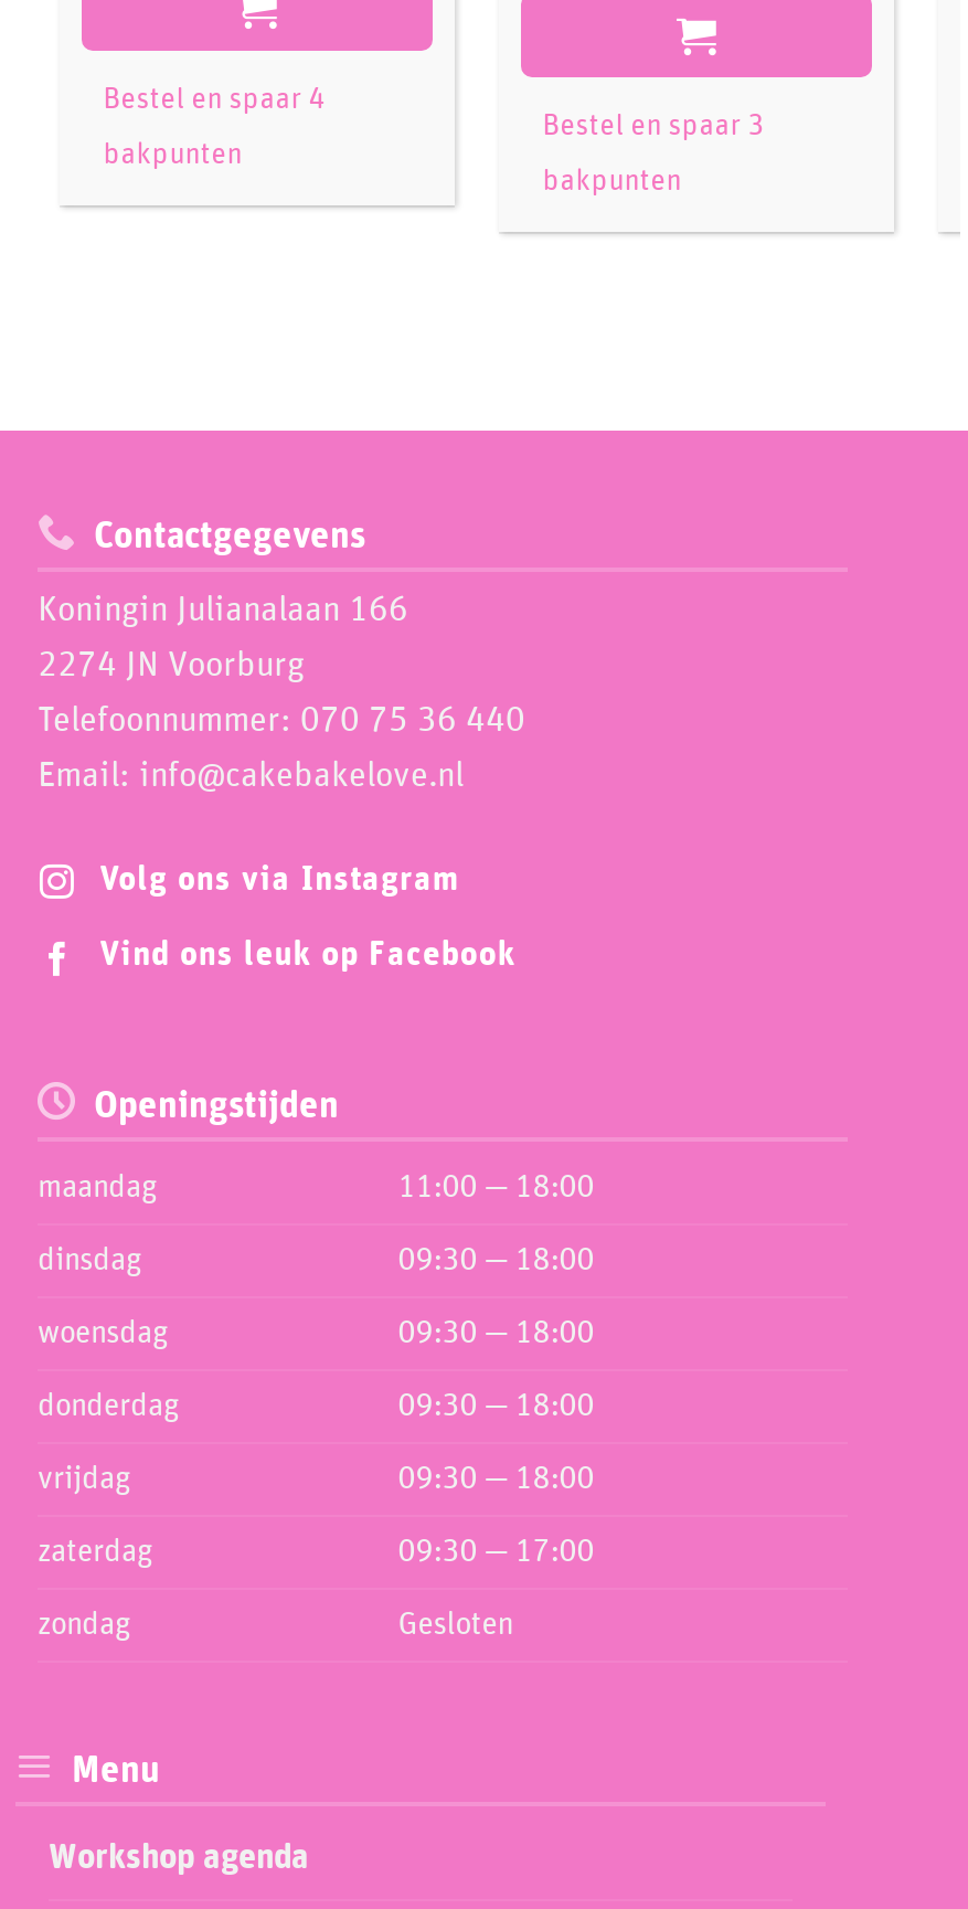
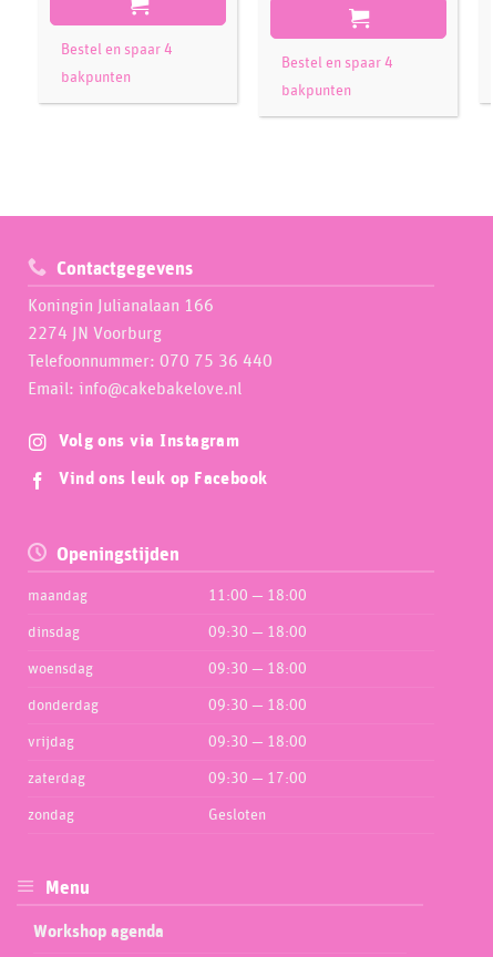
[543,111,766,142] Bestel en spaar 3 -> [281,56,393,71] Bestel en spaar 4

